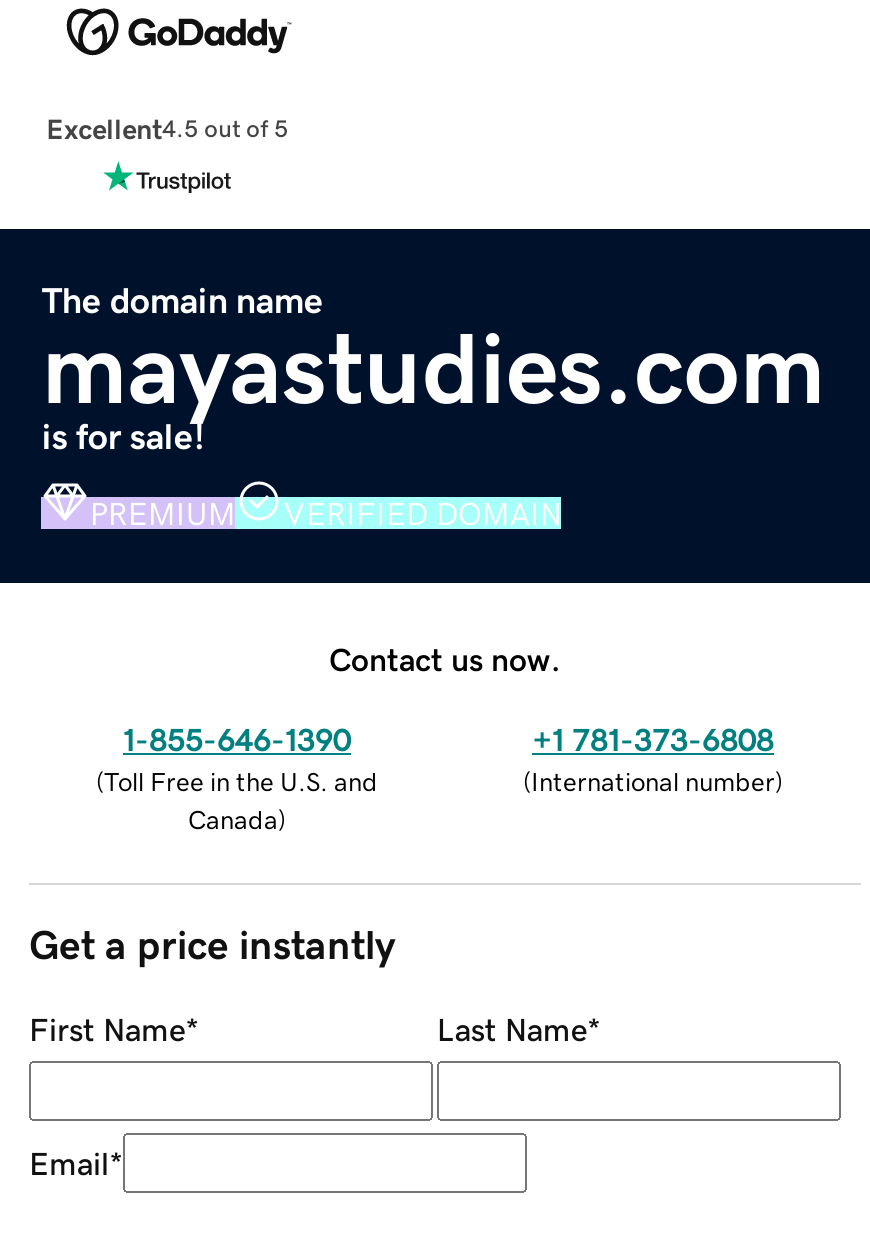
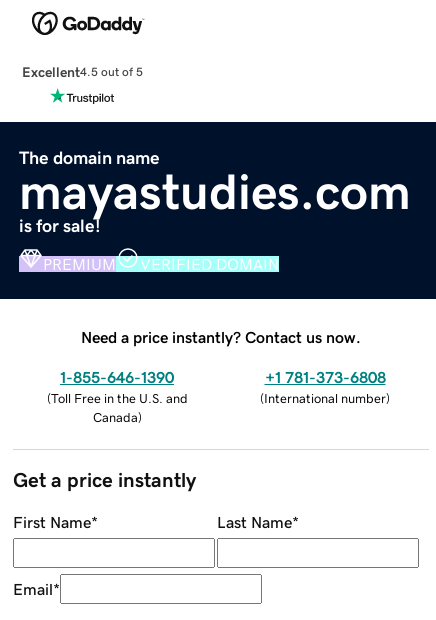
[329,642,561,674] Contact us now. -> [81,329,361,345] Need a price instantly? Contact us now.

